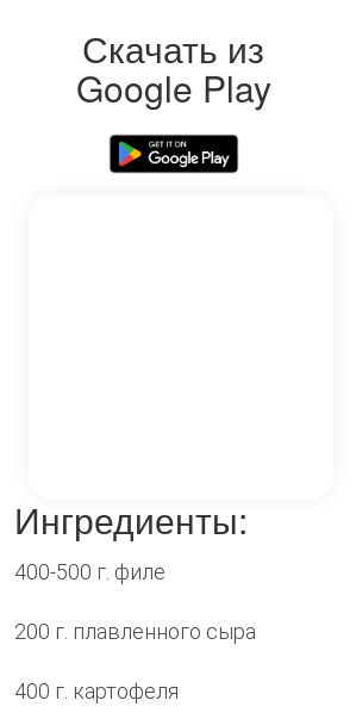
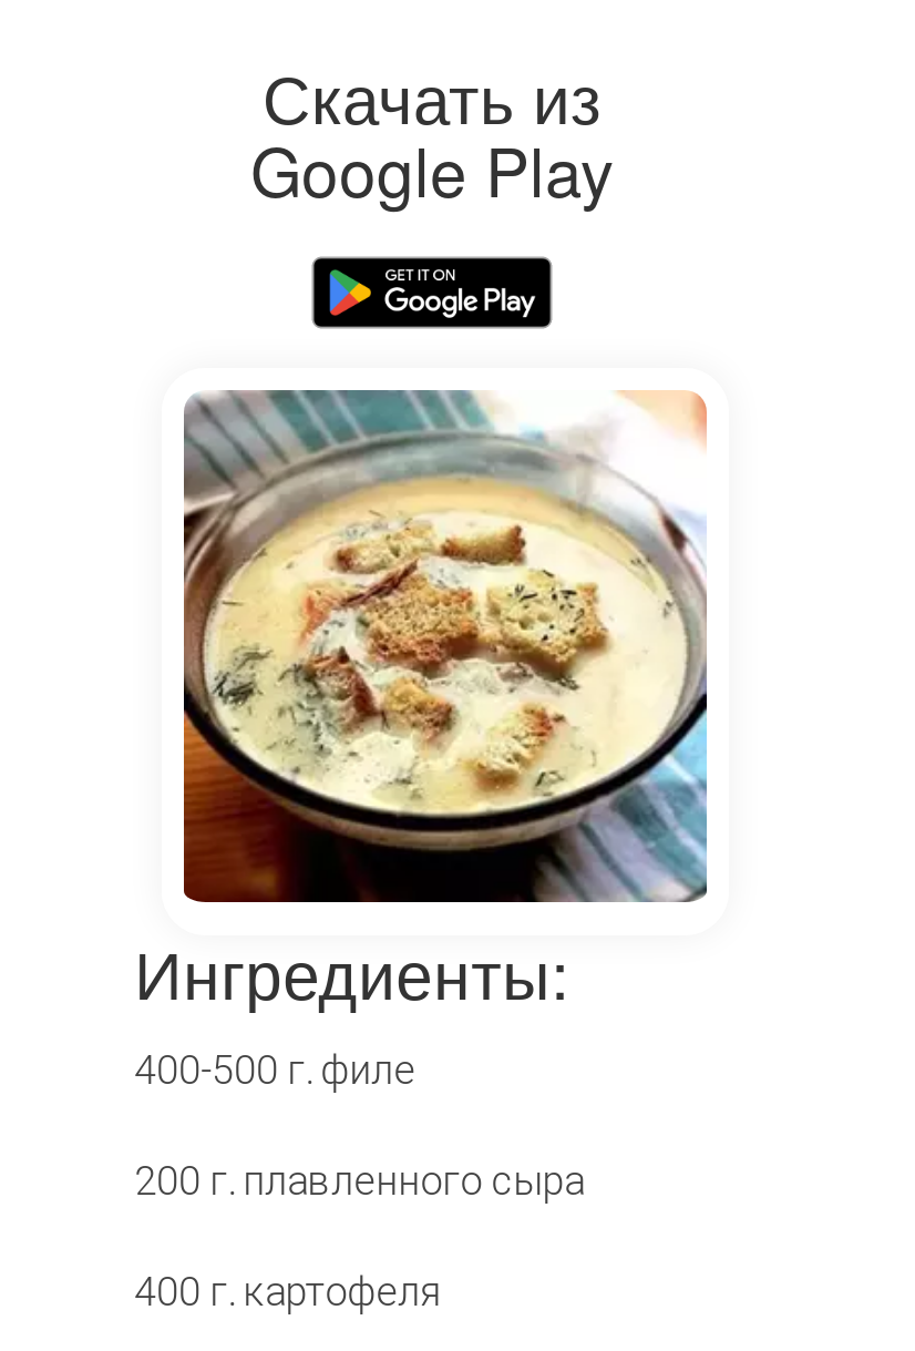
none -> [182,388,709,904] [image]

